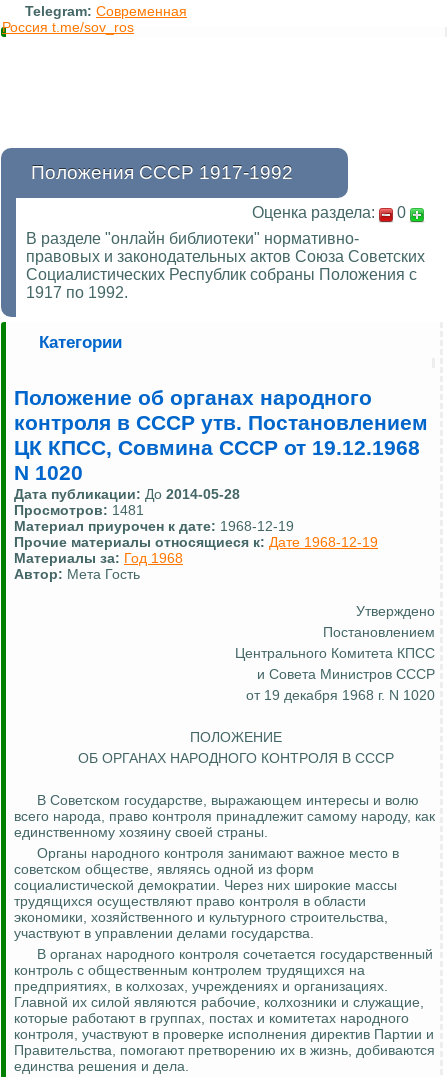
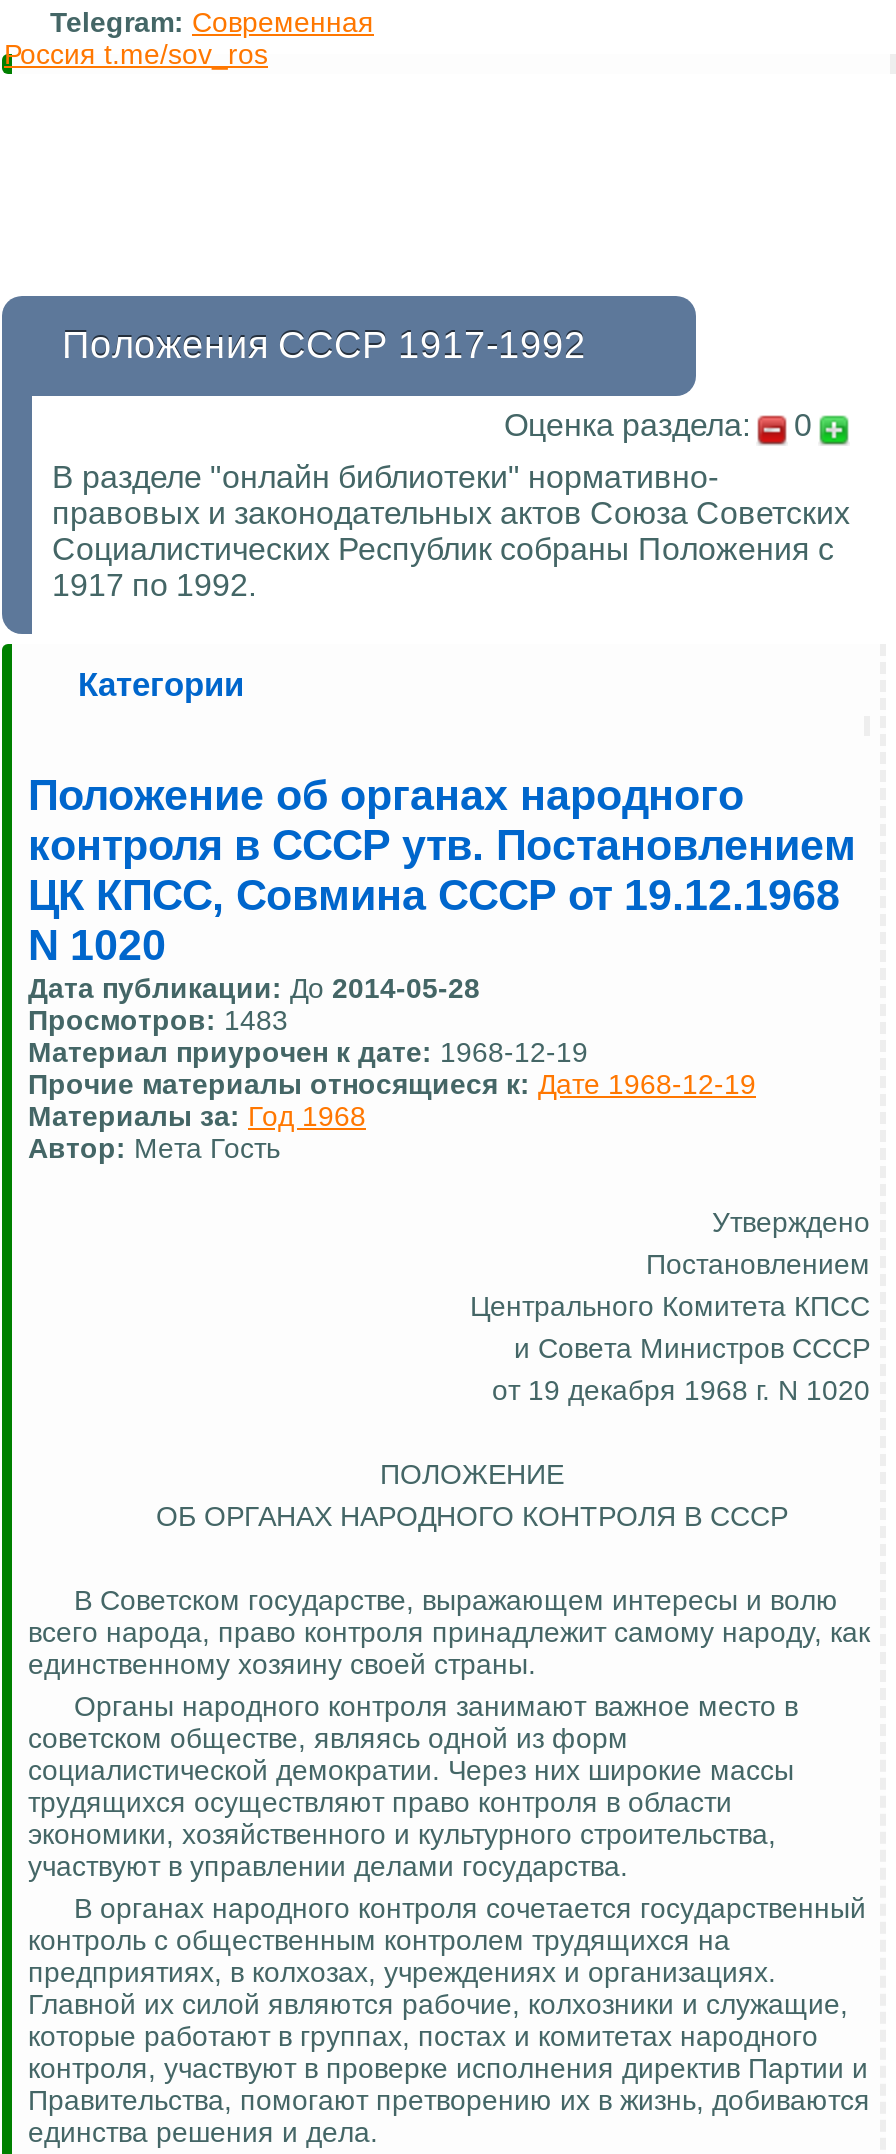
[14,502,144,518] Просмотров: 1481 -> [28,1005,288,1037] Просмотров: 1483

